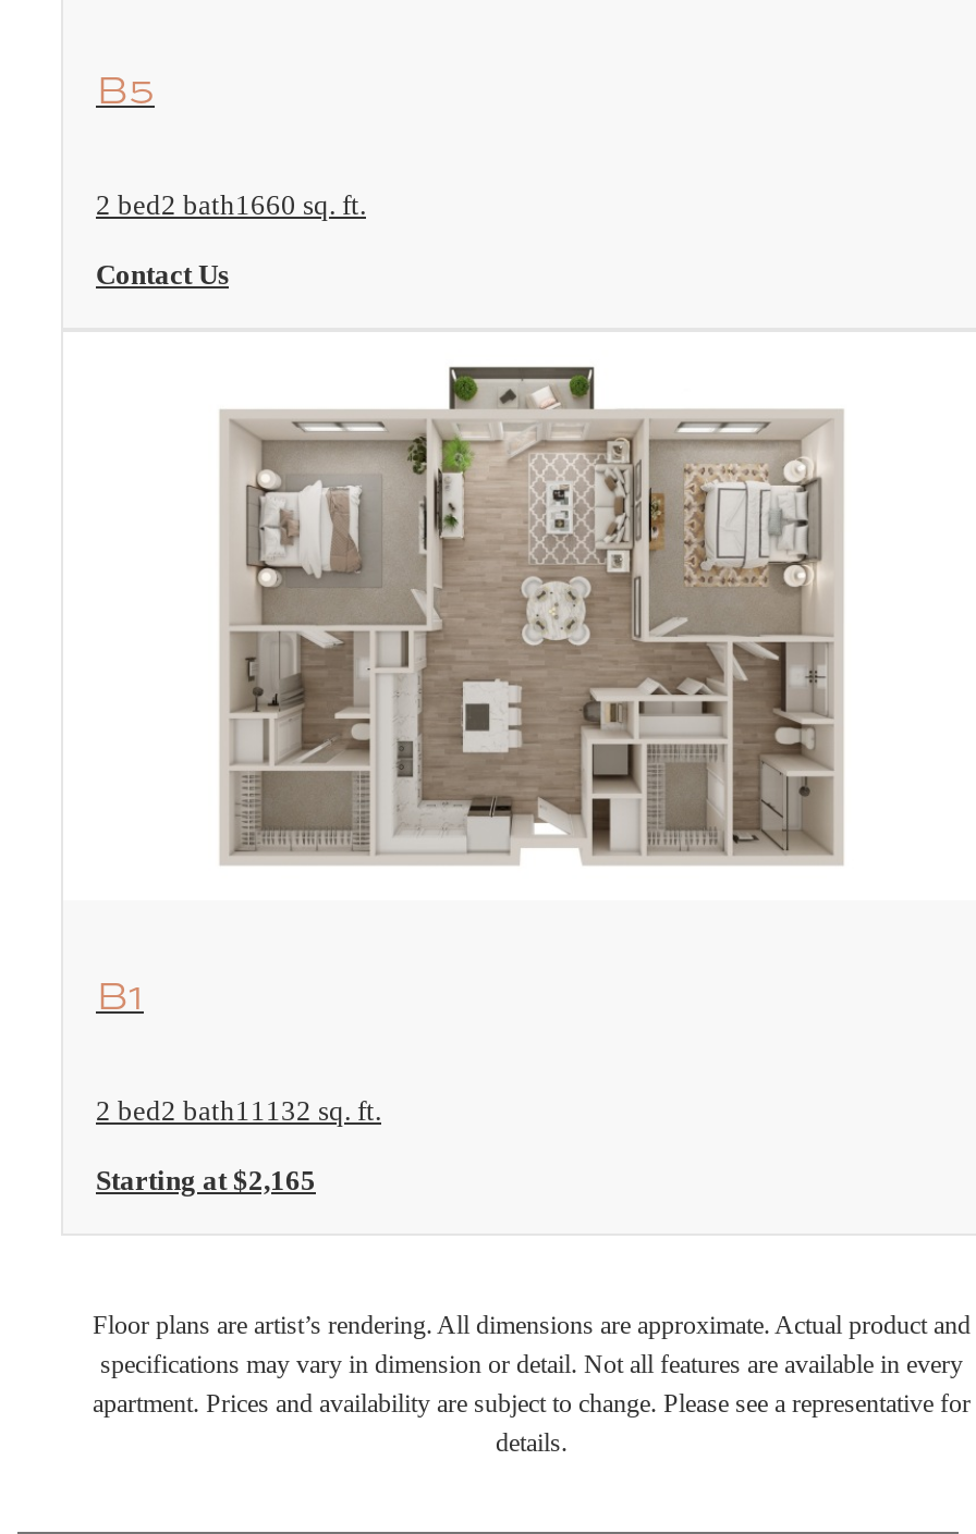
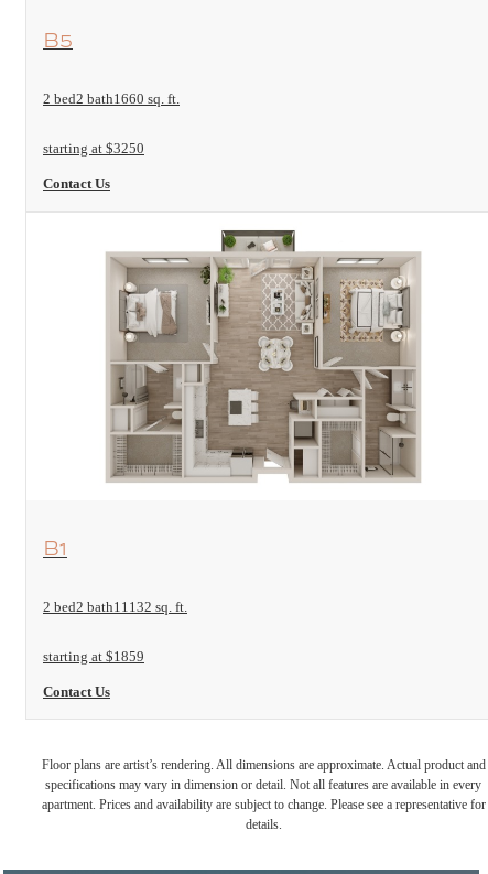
none -> [43,140,144,157] starting at $3250
[96,1164,316,1196] Starting at $2,165 -> [43,648,144,700] starting at $1859 | Contact Us

